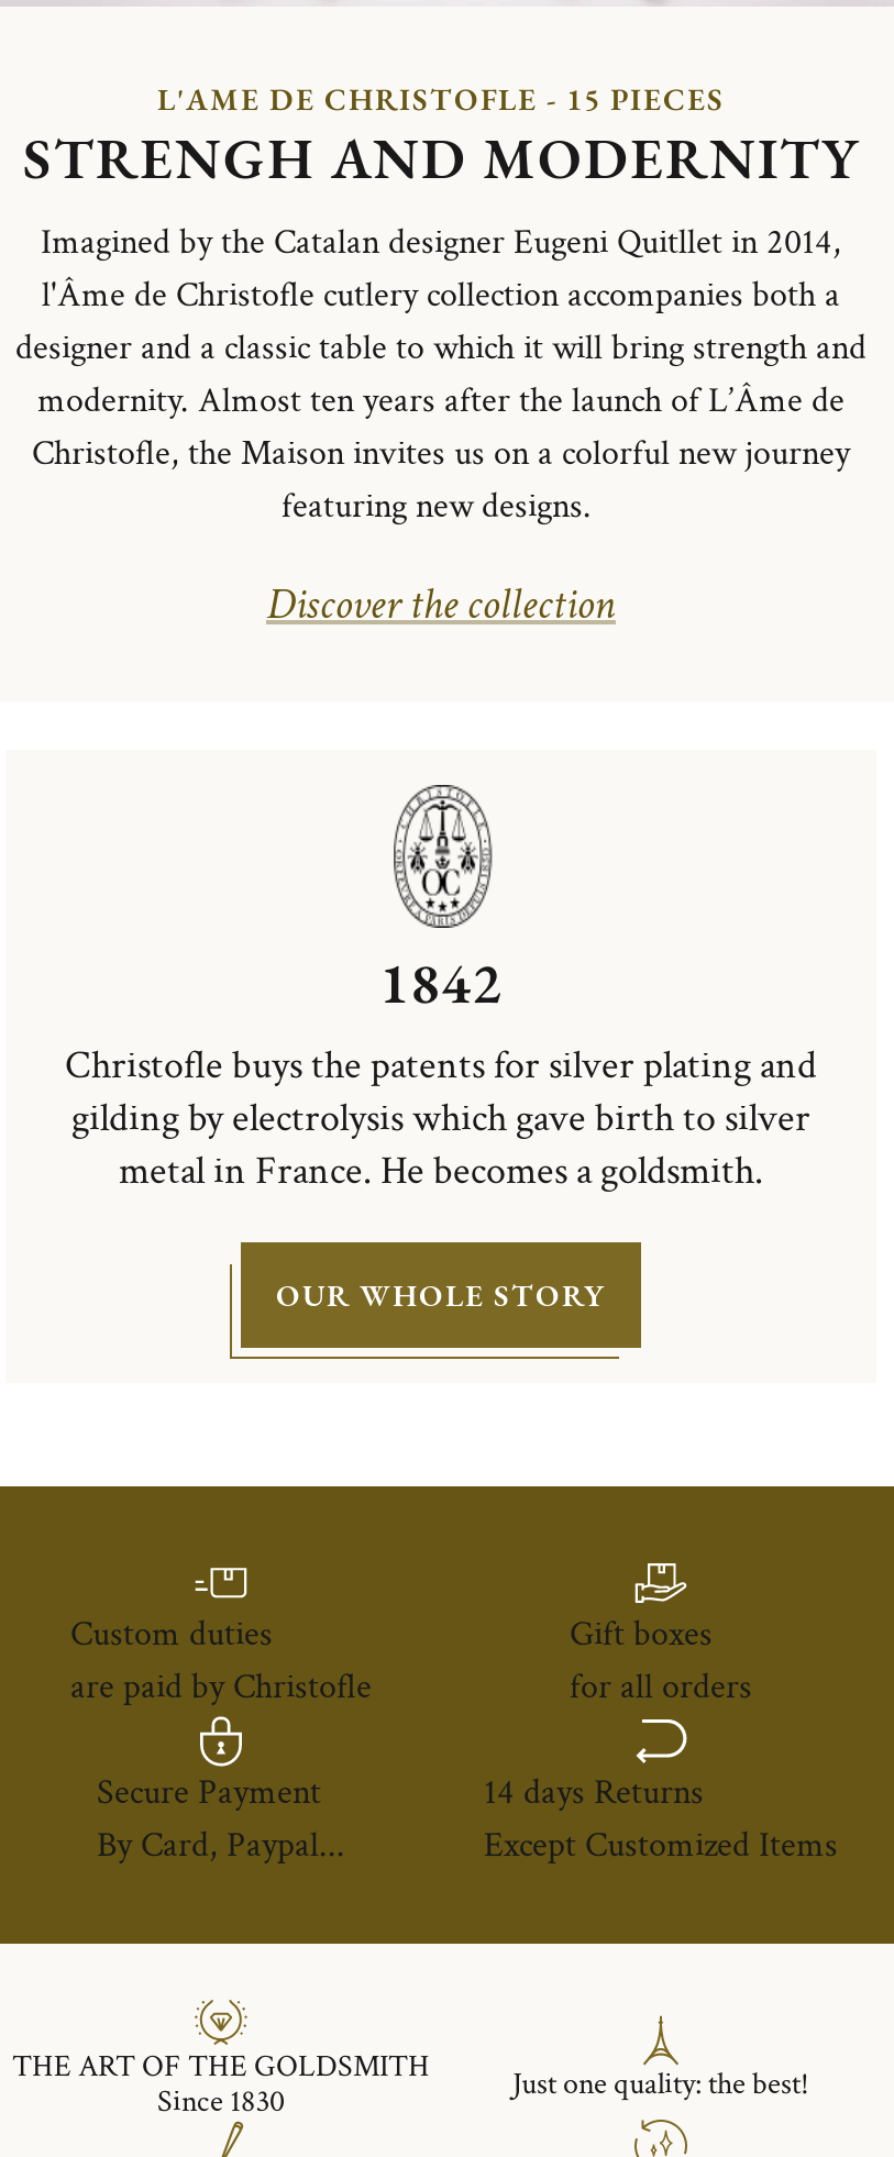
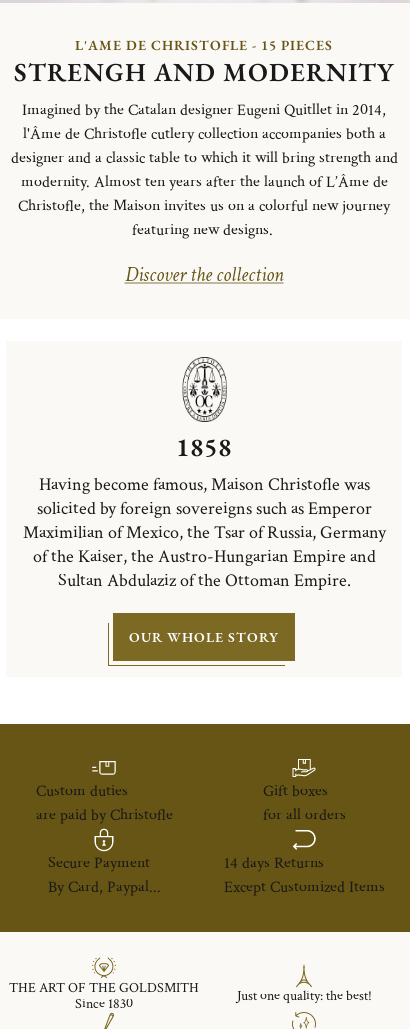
[65,945,817,1195] 1842 | Christofle buys the patents for silver plating and | gilding by electrolysis which gave birth to silver | metal in France. He becomes a goldsmith. -> [22,430,385,592] 1858 | Having become famous, Maison Christofle was | solicited by foreign sovereigns such as Emperor | Maximilian of Mexico, the Tsar of Russia, Germany | of the Kaiser, the Austro-Hungarian Empire and | Sultan Abdulaziz of the Ottoman Empire.

